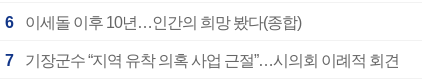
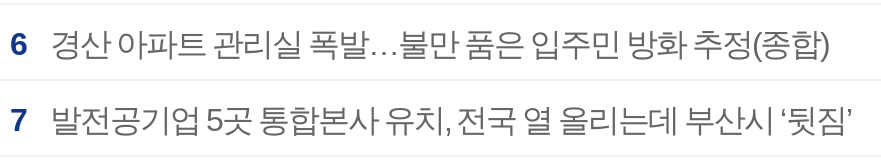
[25,14,301,31] 이세돌 이후 10년…인간의 희망 봤다(종합) -> [50,27,828,61] 경산 아파트 관리실 폭발…불만 품은 입주민 방화 추정(종합)
[25,52,399,69] 기장군수 “지역 유착 의혹 사업 근절”…시의회 이례적 회견 -> [50,103,852,137] 발전공기업 5곳 통합본사 유치, 전국 열 올리는데 부산시 ‘뒷짐’

